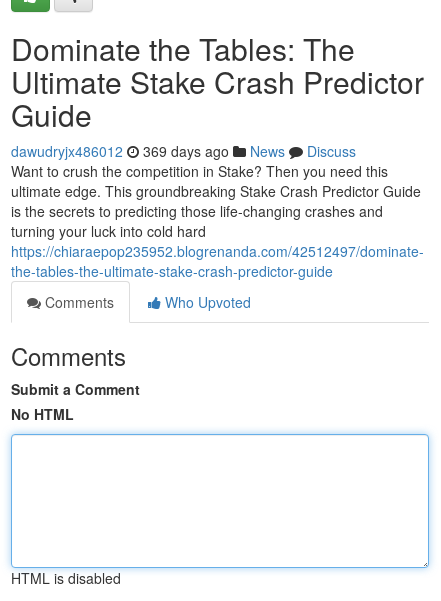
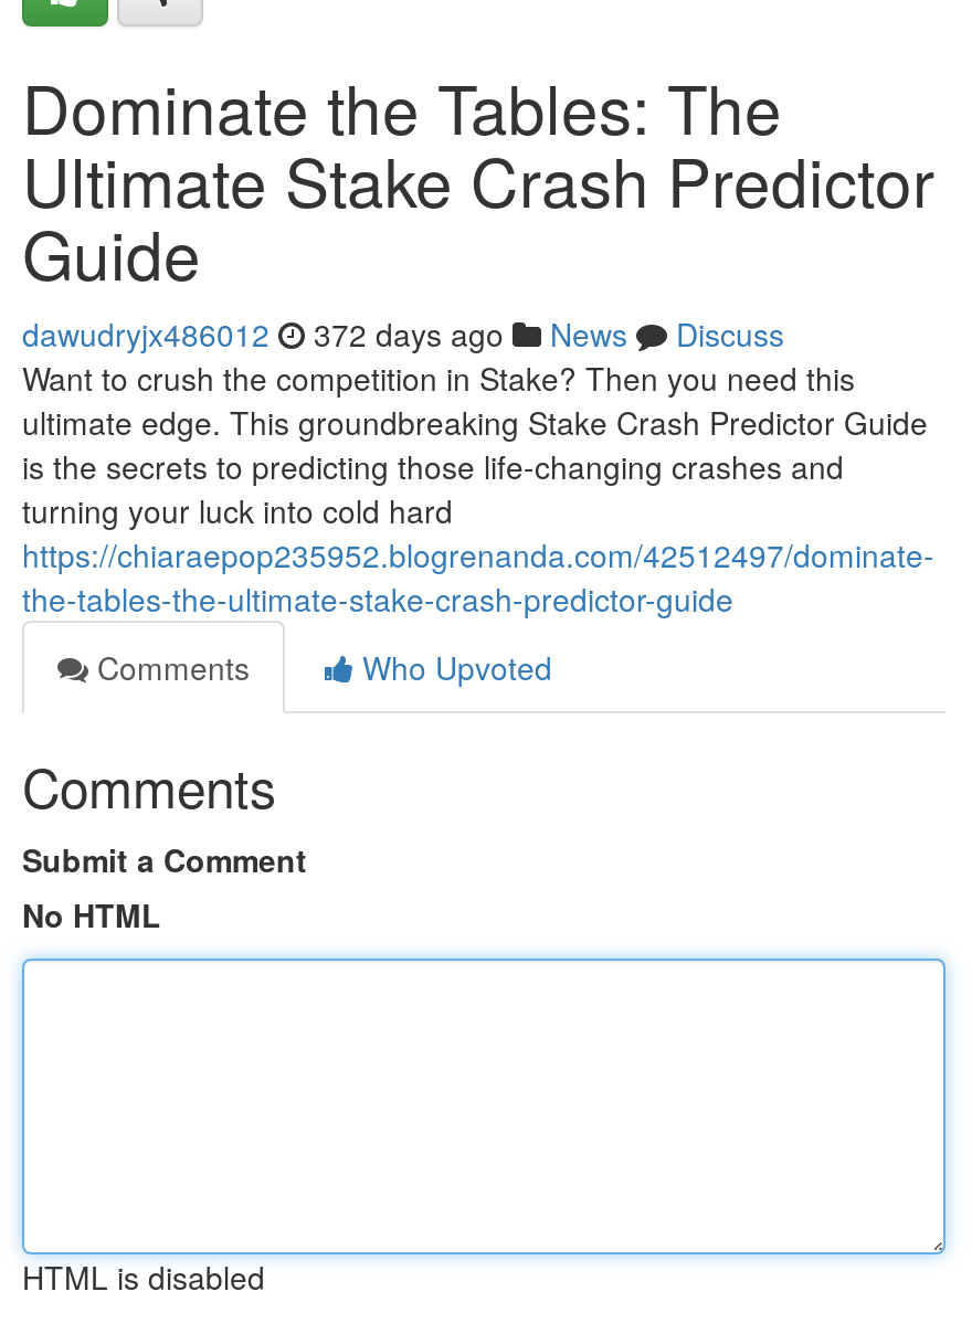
[11,141,356,161] dawudryjx486012 369 days ago News Discuss -> [22,311,784,356] dawudryjx486012 372 days ago News Discuss

